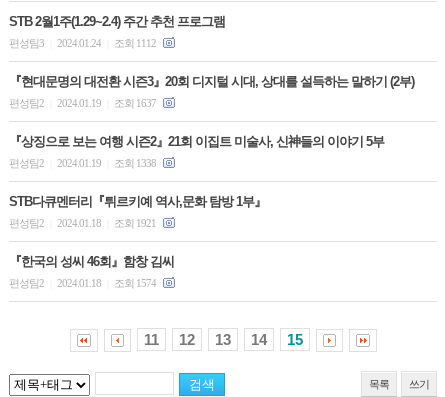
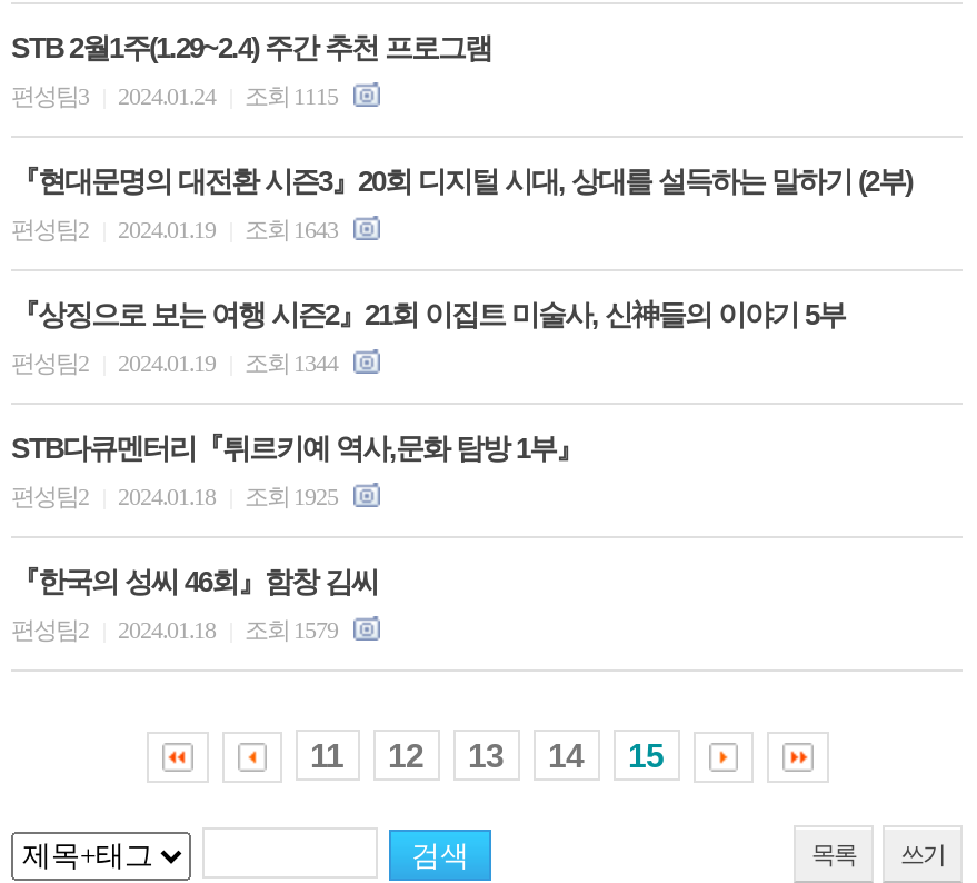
[9,37,158,49] 편성팀3 2024.01.24 조회 1112 -> [11,83,342,110] 편성팀3 2024.01.24 조회 1115
[9,97,158,109] 편성팀2 2024.01.19 조회 1637 -> [11,217,342,244] 편성팀2 2024.01.19 조회 1643
[9,157,158,169] 편성팀2 2024.01.19 조회 1338 -> [11,350,342,377] 편성팀2 2024.01.19 조회 1344
[9,217,158,229] 편성팀2 2024.01.18 조회 1921 -> [11,484,342,510] 편성팀2 2024.01.18 조회 1925
[9,277,158,289] 편성팀2 2024.01.18 조회 1574 -> [11,617,342,644] 편성팀2 2024.01.18 조회 1579

